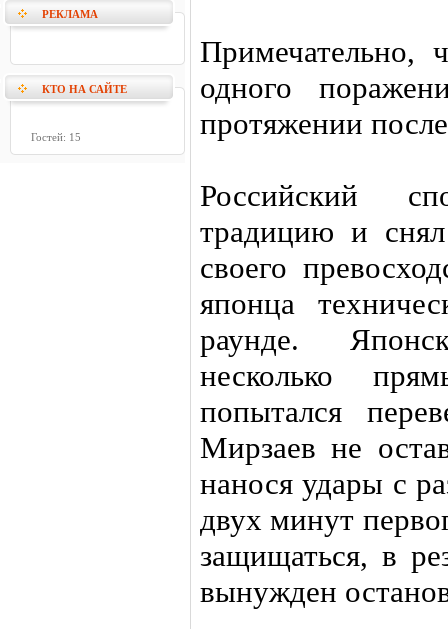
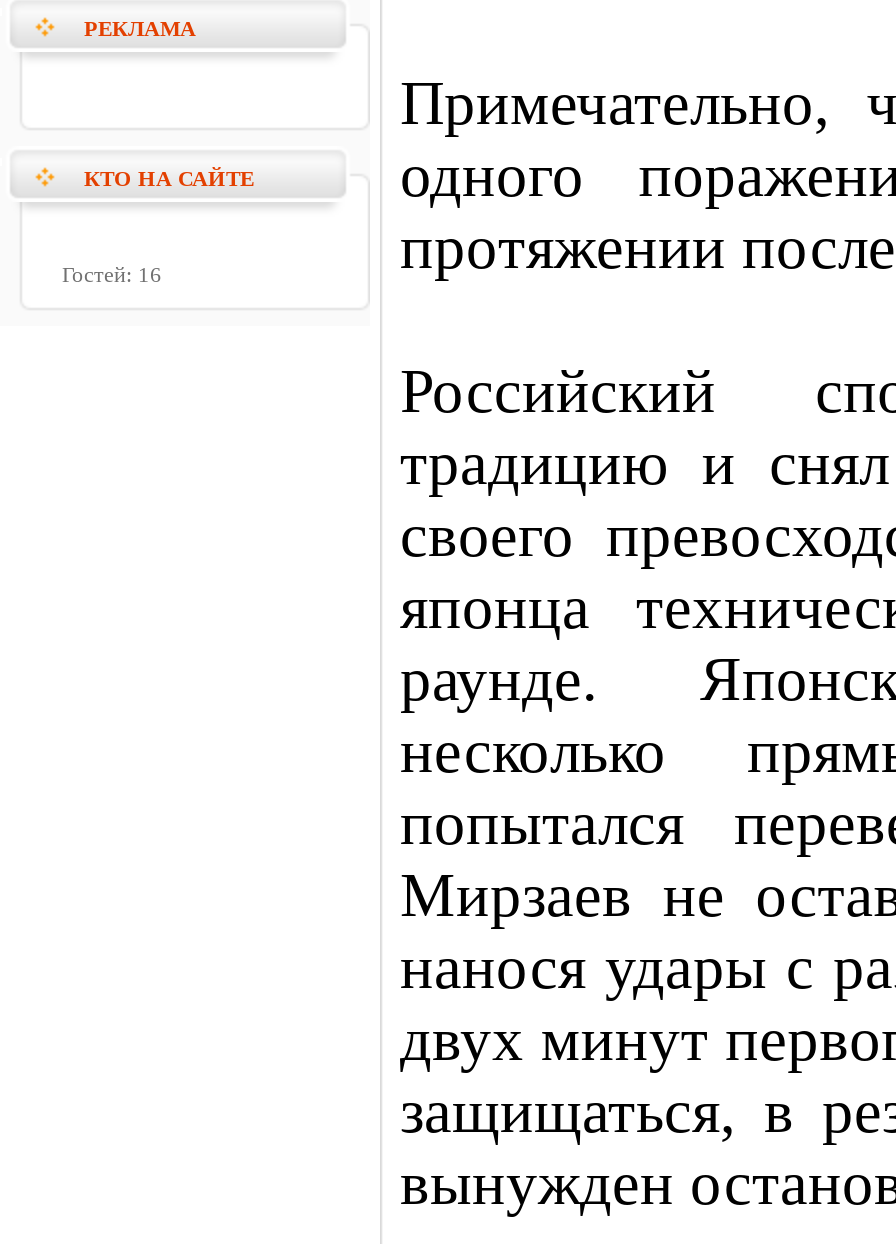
[31,131,81,143] Гостей: 15 -> [62,262,162,286] Гостей: 16

